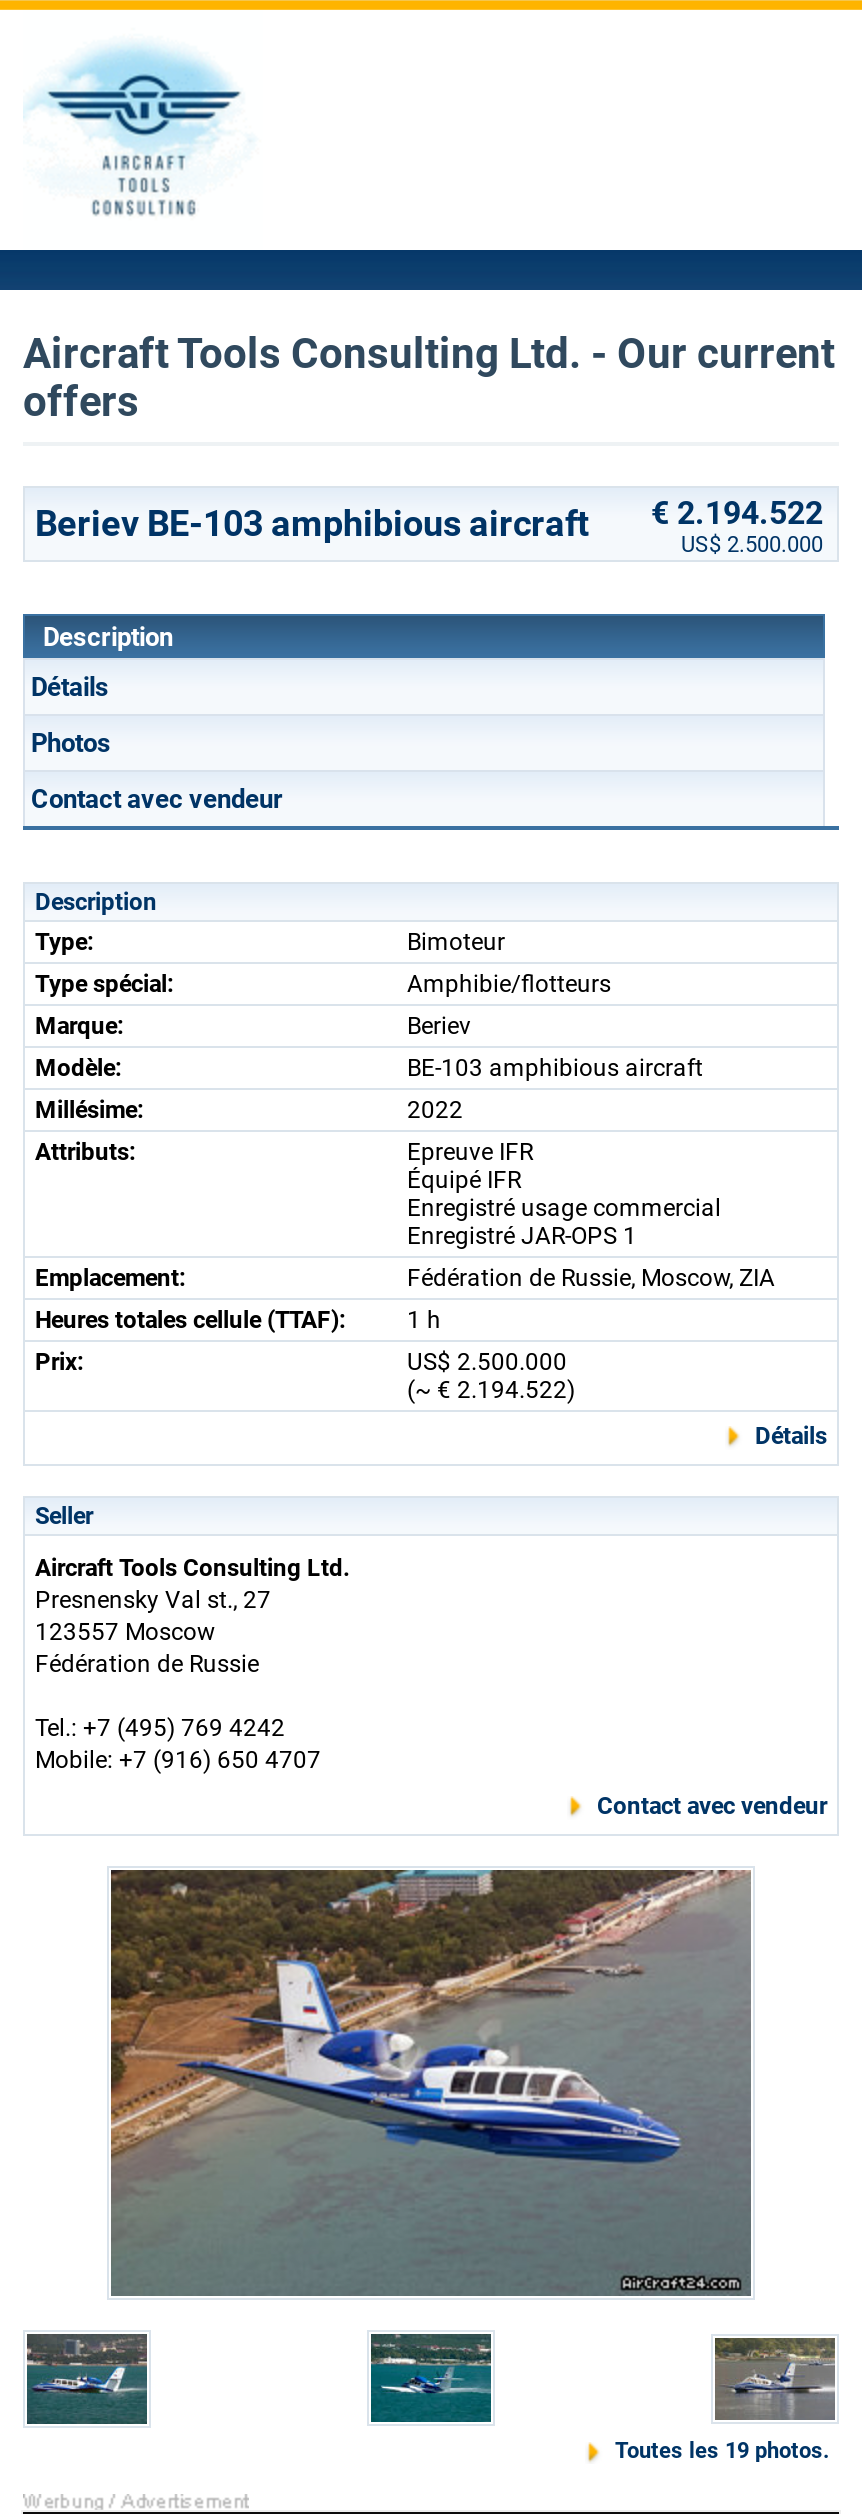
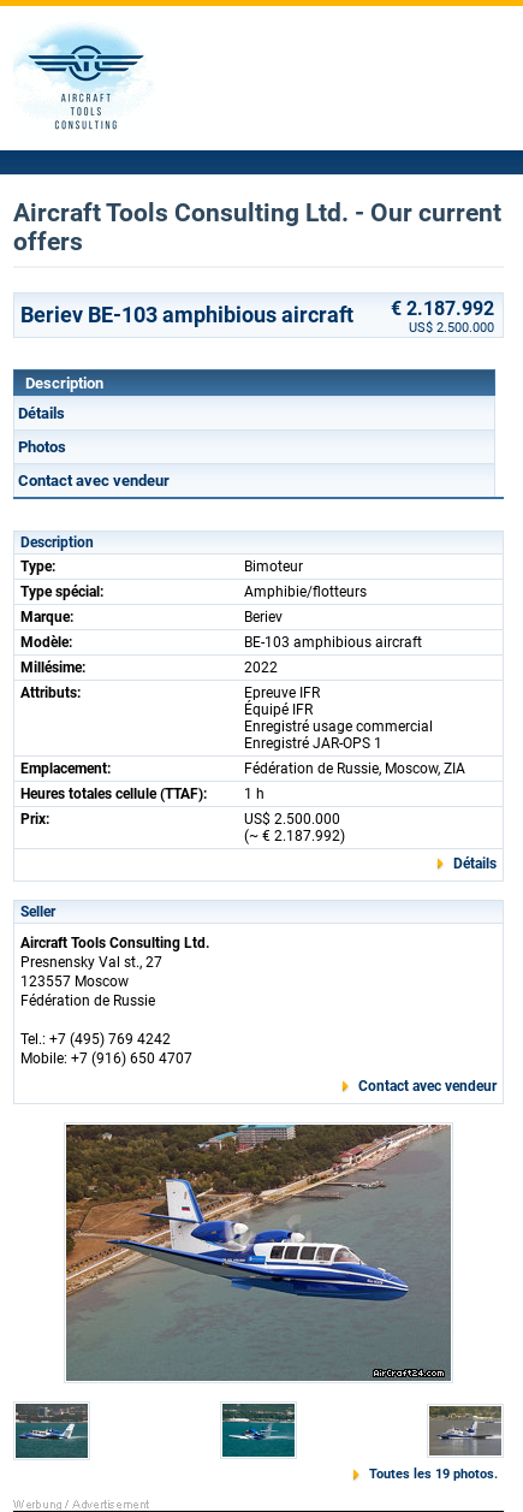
[35,494,823,544] Beriev BE-103 amphibious aircraft € 2.194.522 -> [20,297,494,327] Beriev BE-103 amphibious aircraft € 2.187.992
[407,1376,575,1404] (~ € 2.194.522) -> [244,828,345,844] (~ € 2.187.992)

